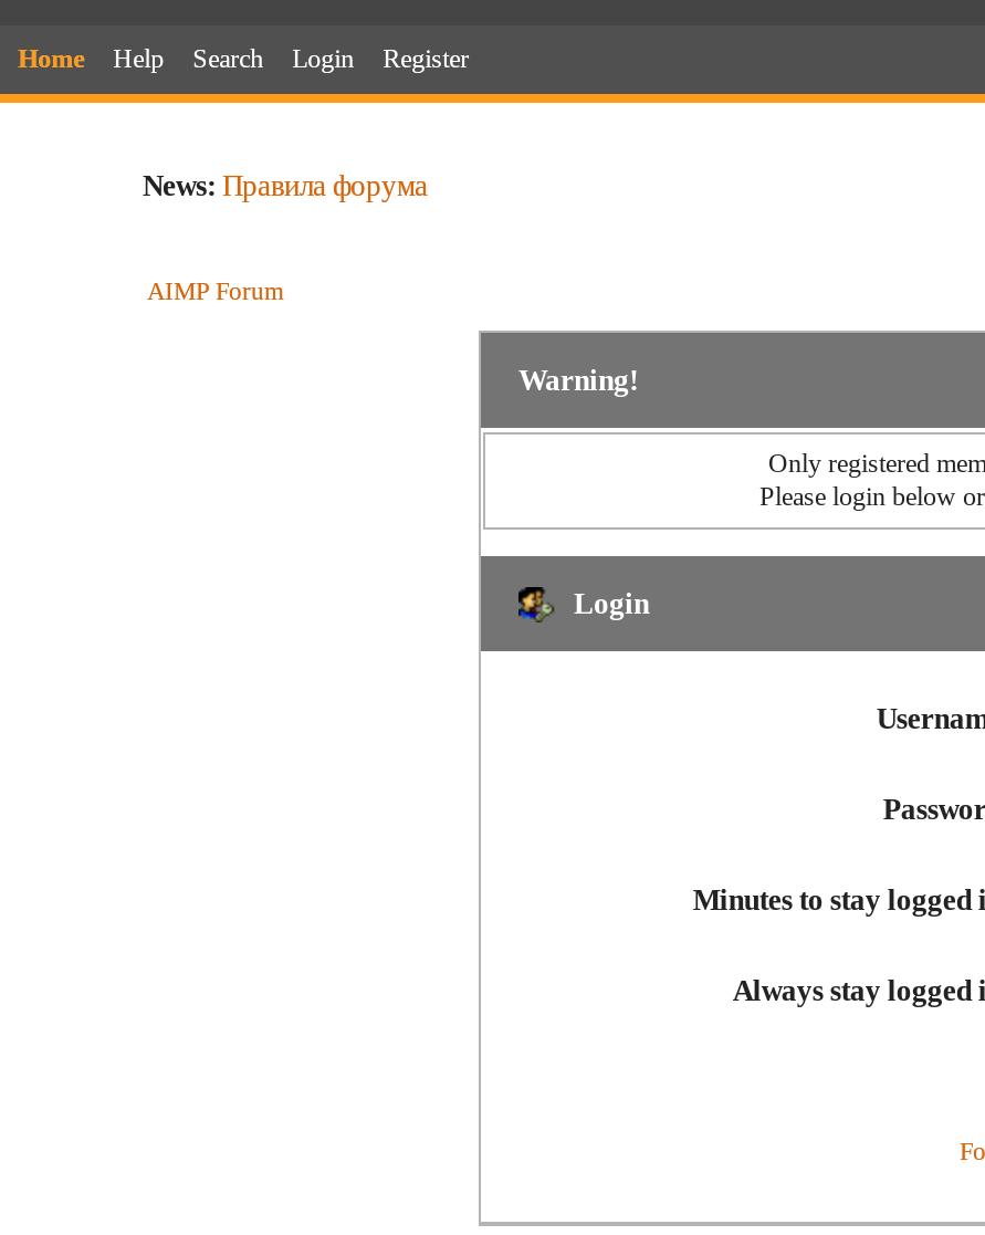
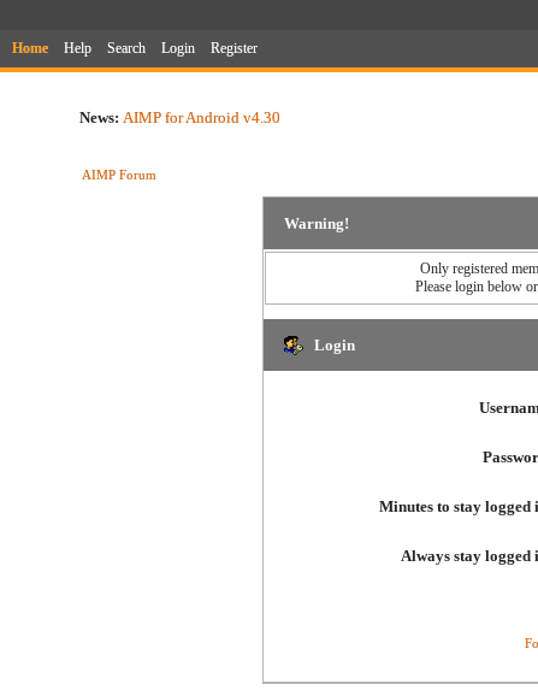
[143,169,428,202] News: Правила форума -> [79,108,280,126] News: AIMP for Android v4.30

